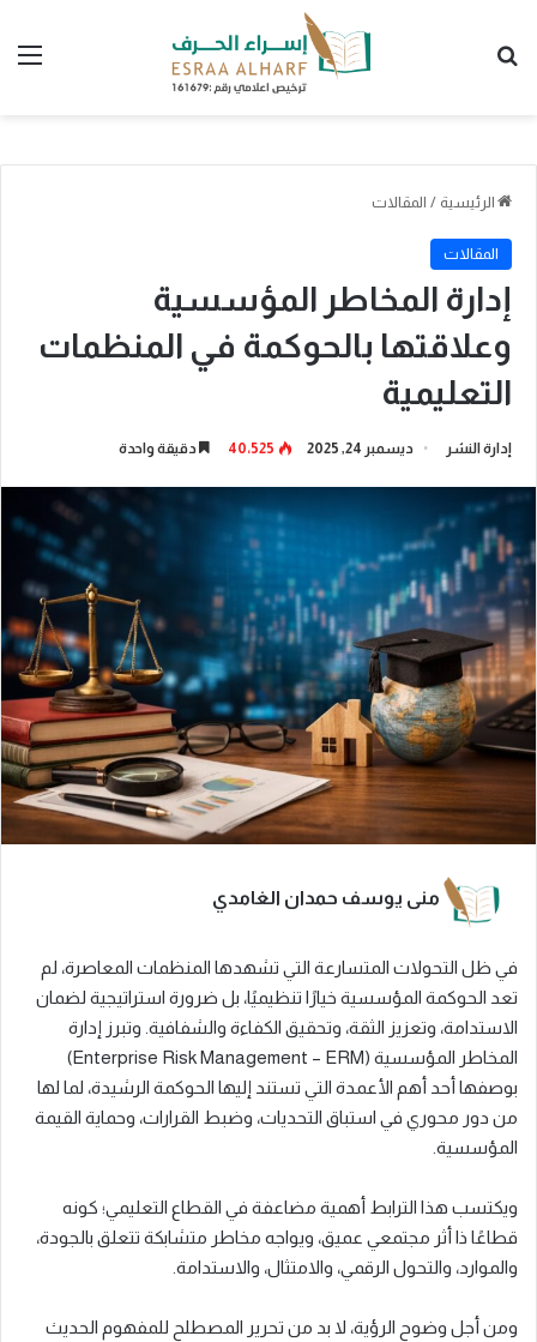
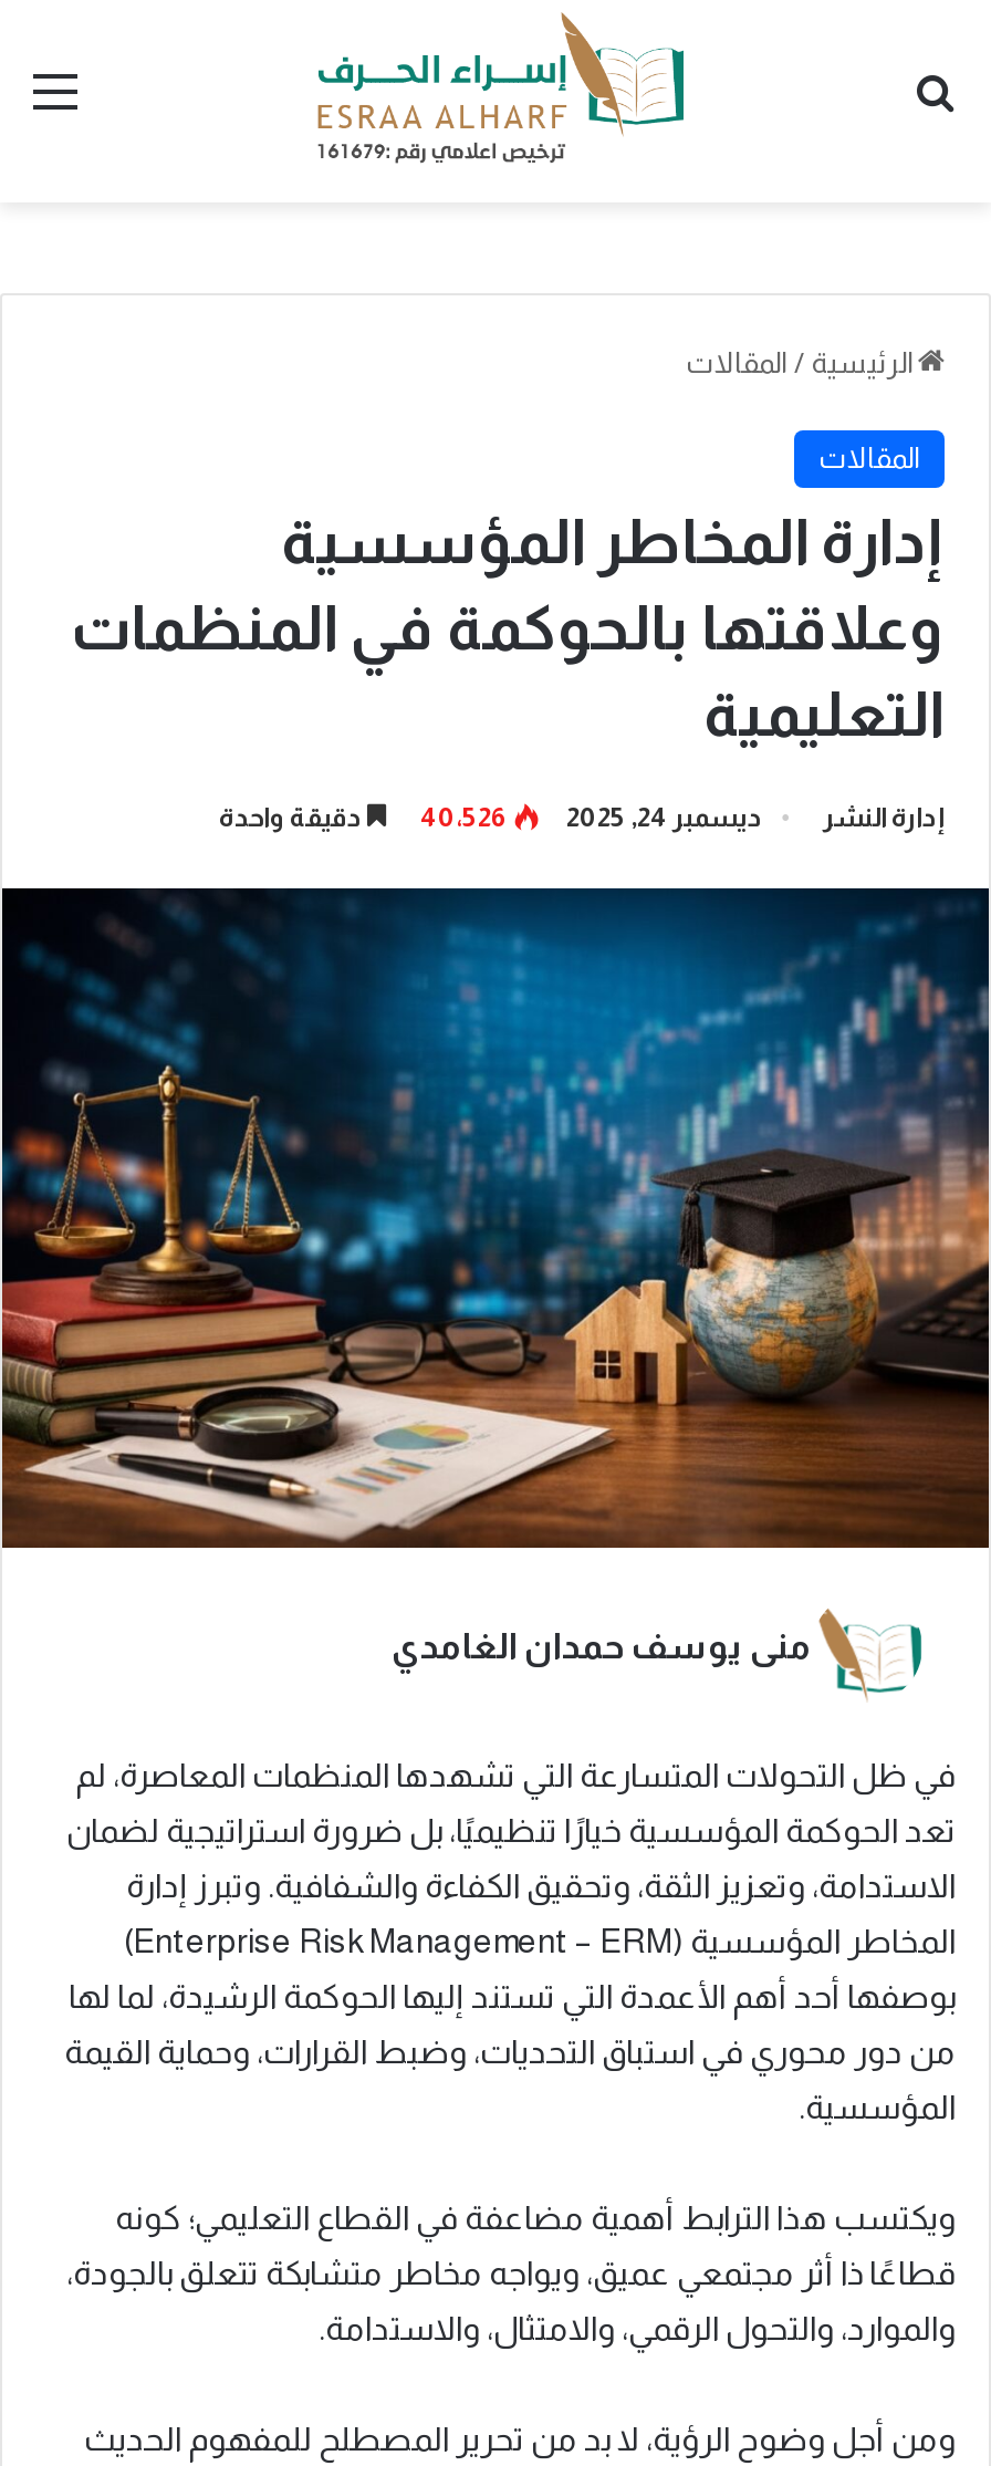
[119,440,274,457] 40٬525 دقيقة واحدة -> [219,803,507,834] 40٬526 دقيقة واحدة

